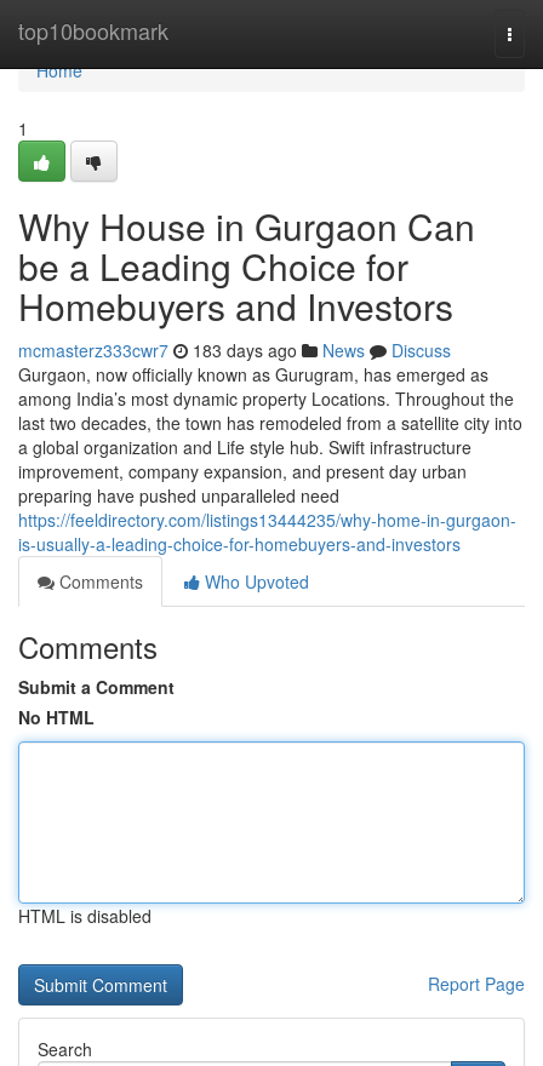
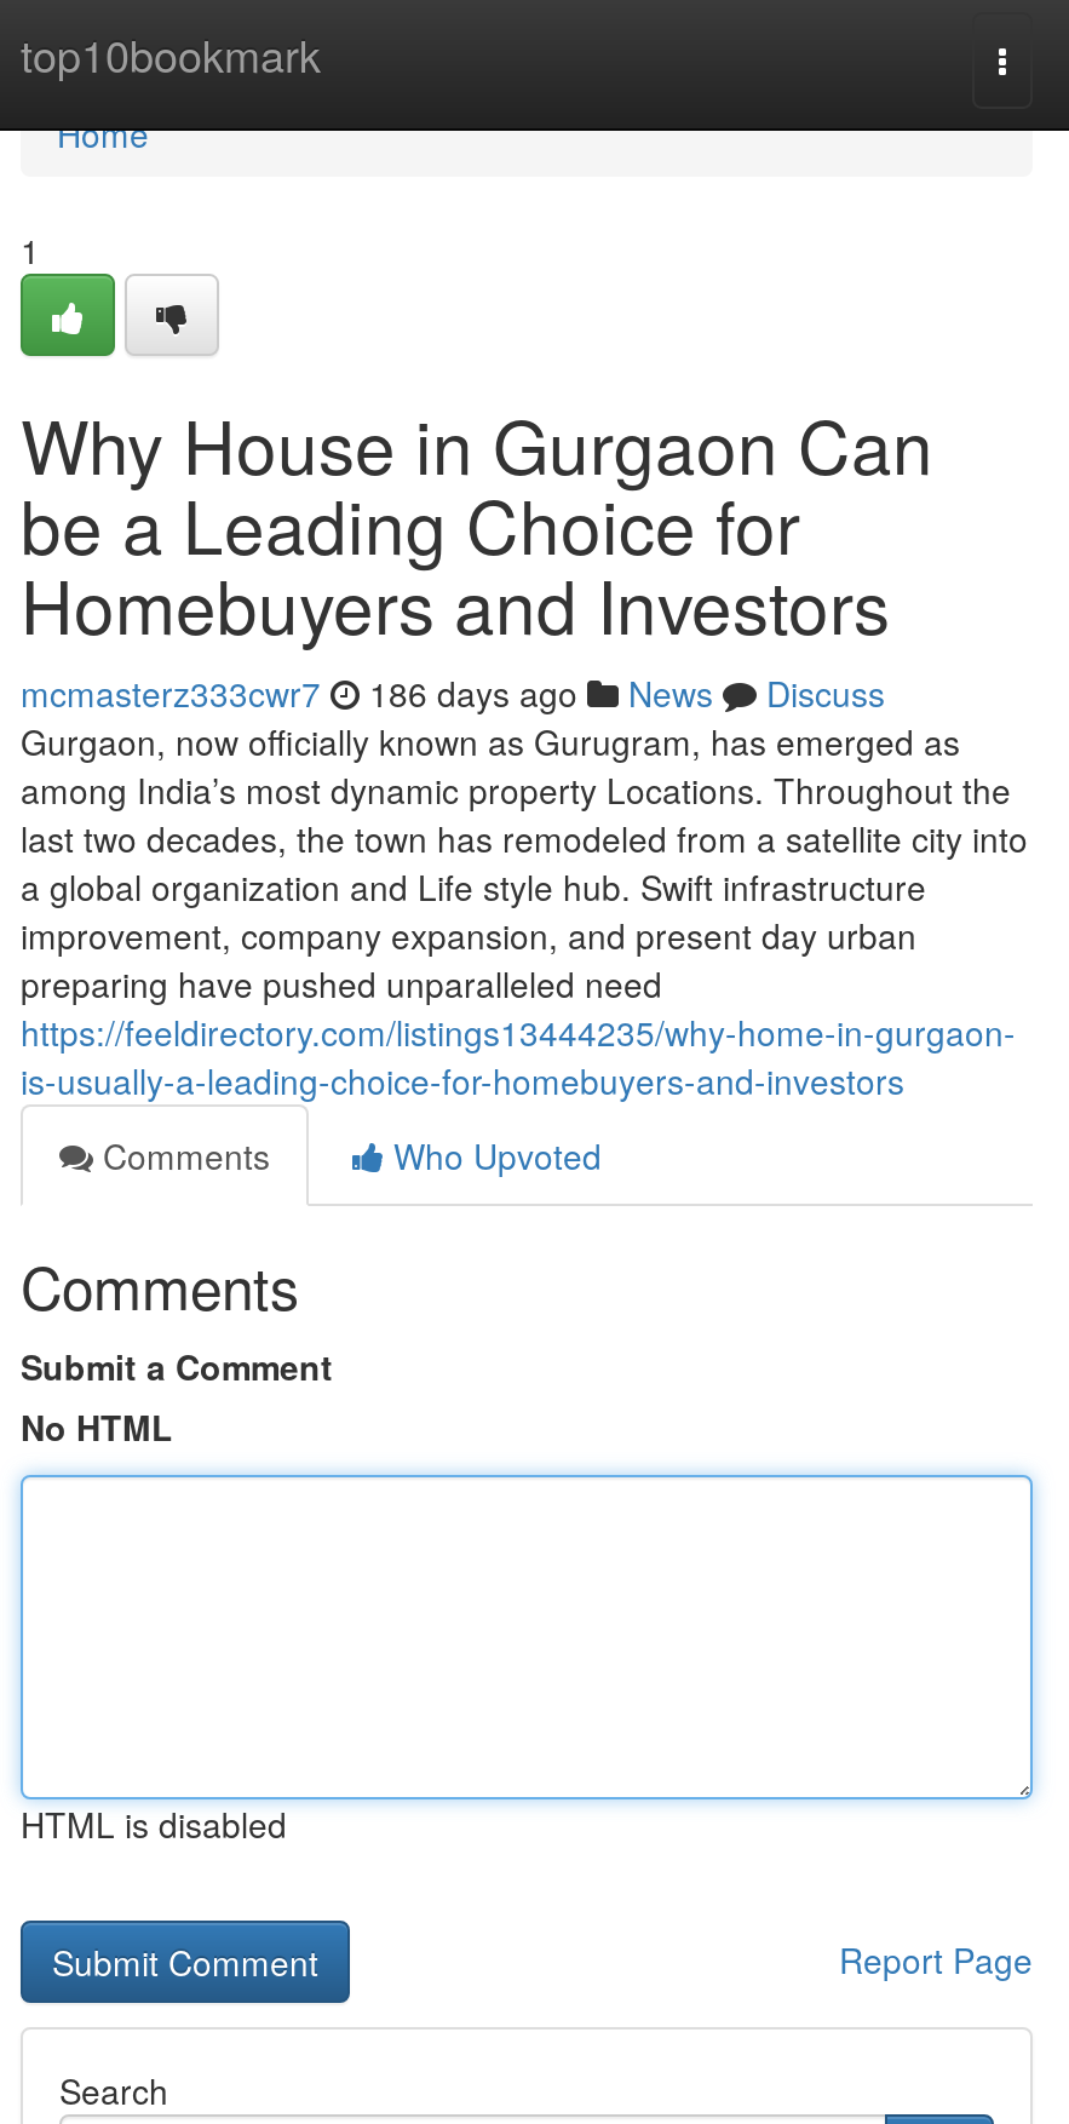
[18,338,451,362] mcmasterz333cwr7 183 days ago News Discuss -> [21,668,885,717] mcmasterz333cwr7 186 days ago News Discuss

